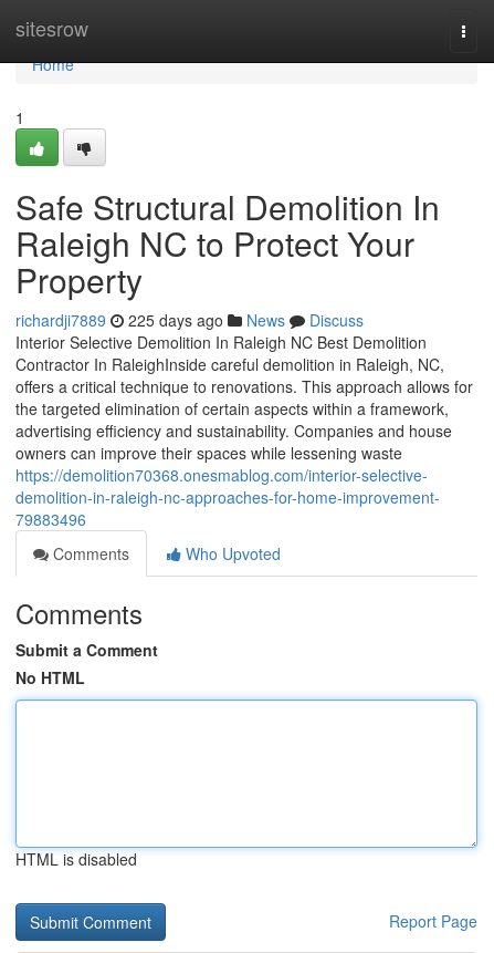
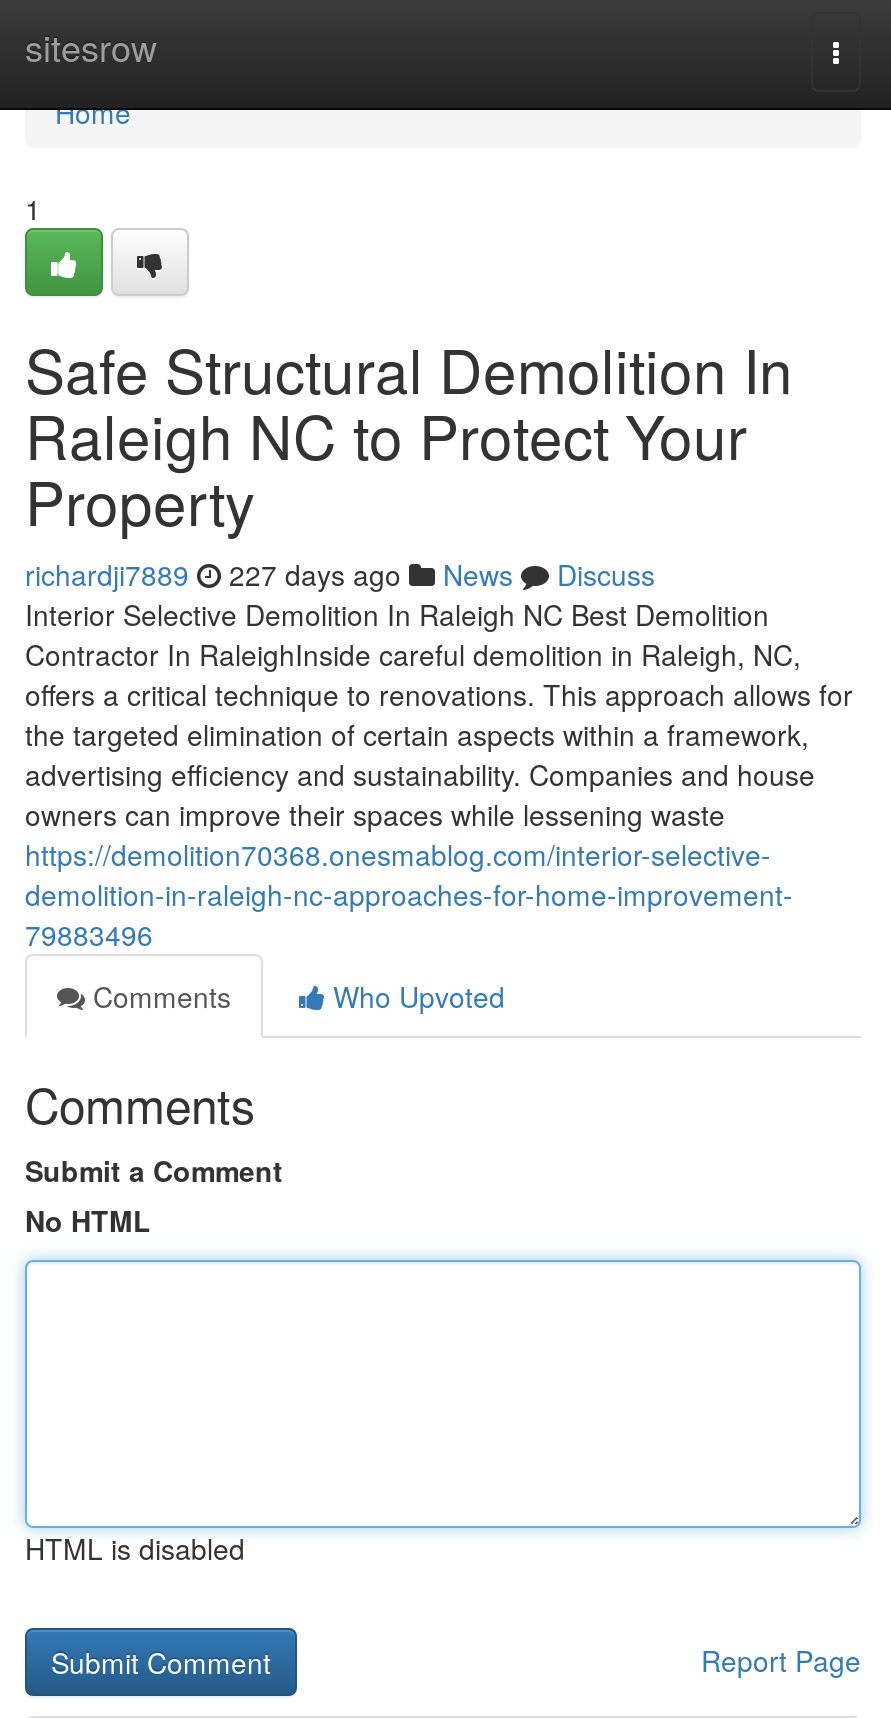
[15,309,364,331] richardji7889 225 days ago News Discuss -> [25,554,655,594] richardji7889 227 days ago News Discuss

